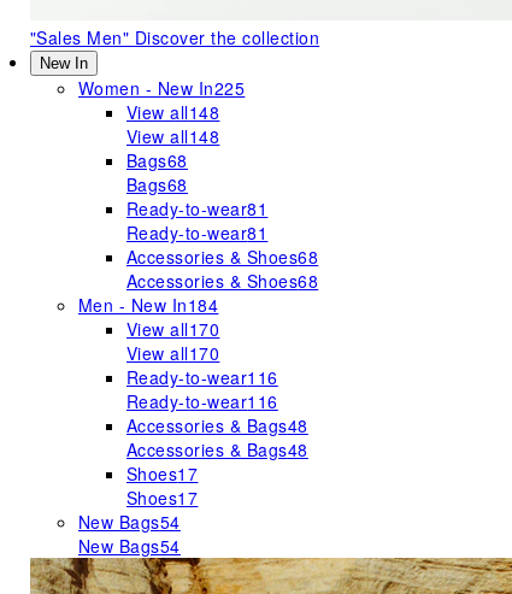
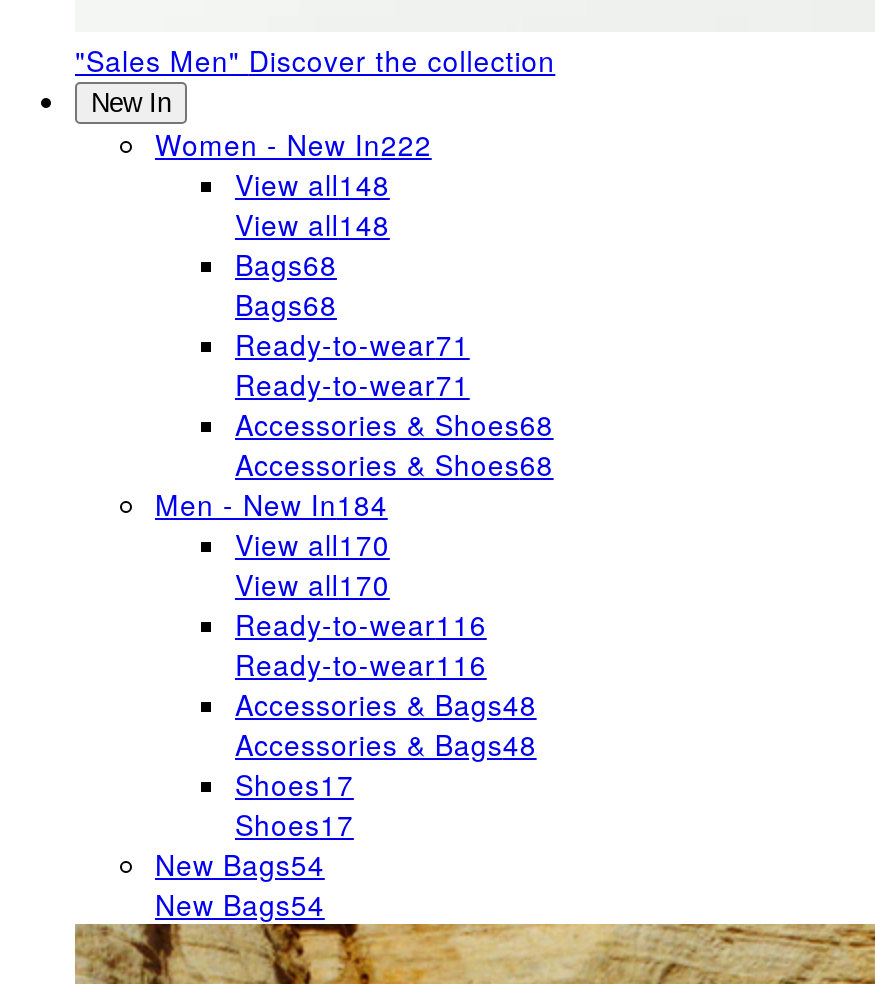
[78,76,245,100] Women - New In225 -> [155,124,432,164] Women - New In222
[126,196,268,220] Ready-to-wear81 -> [235,324,470,364] Ready-to-wear71
[126,220,268,245] Ready-to-wear81 -> [235,364,470,404] Ready-to-wear71

